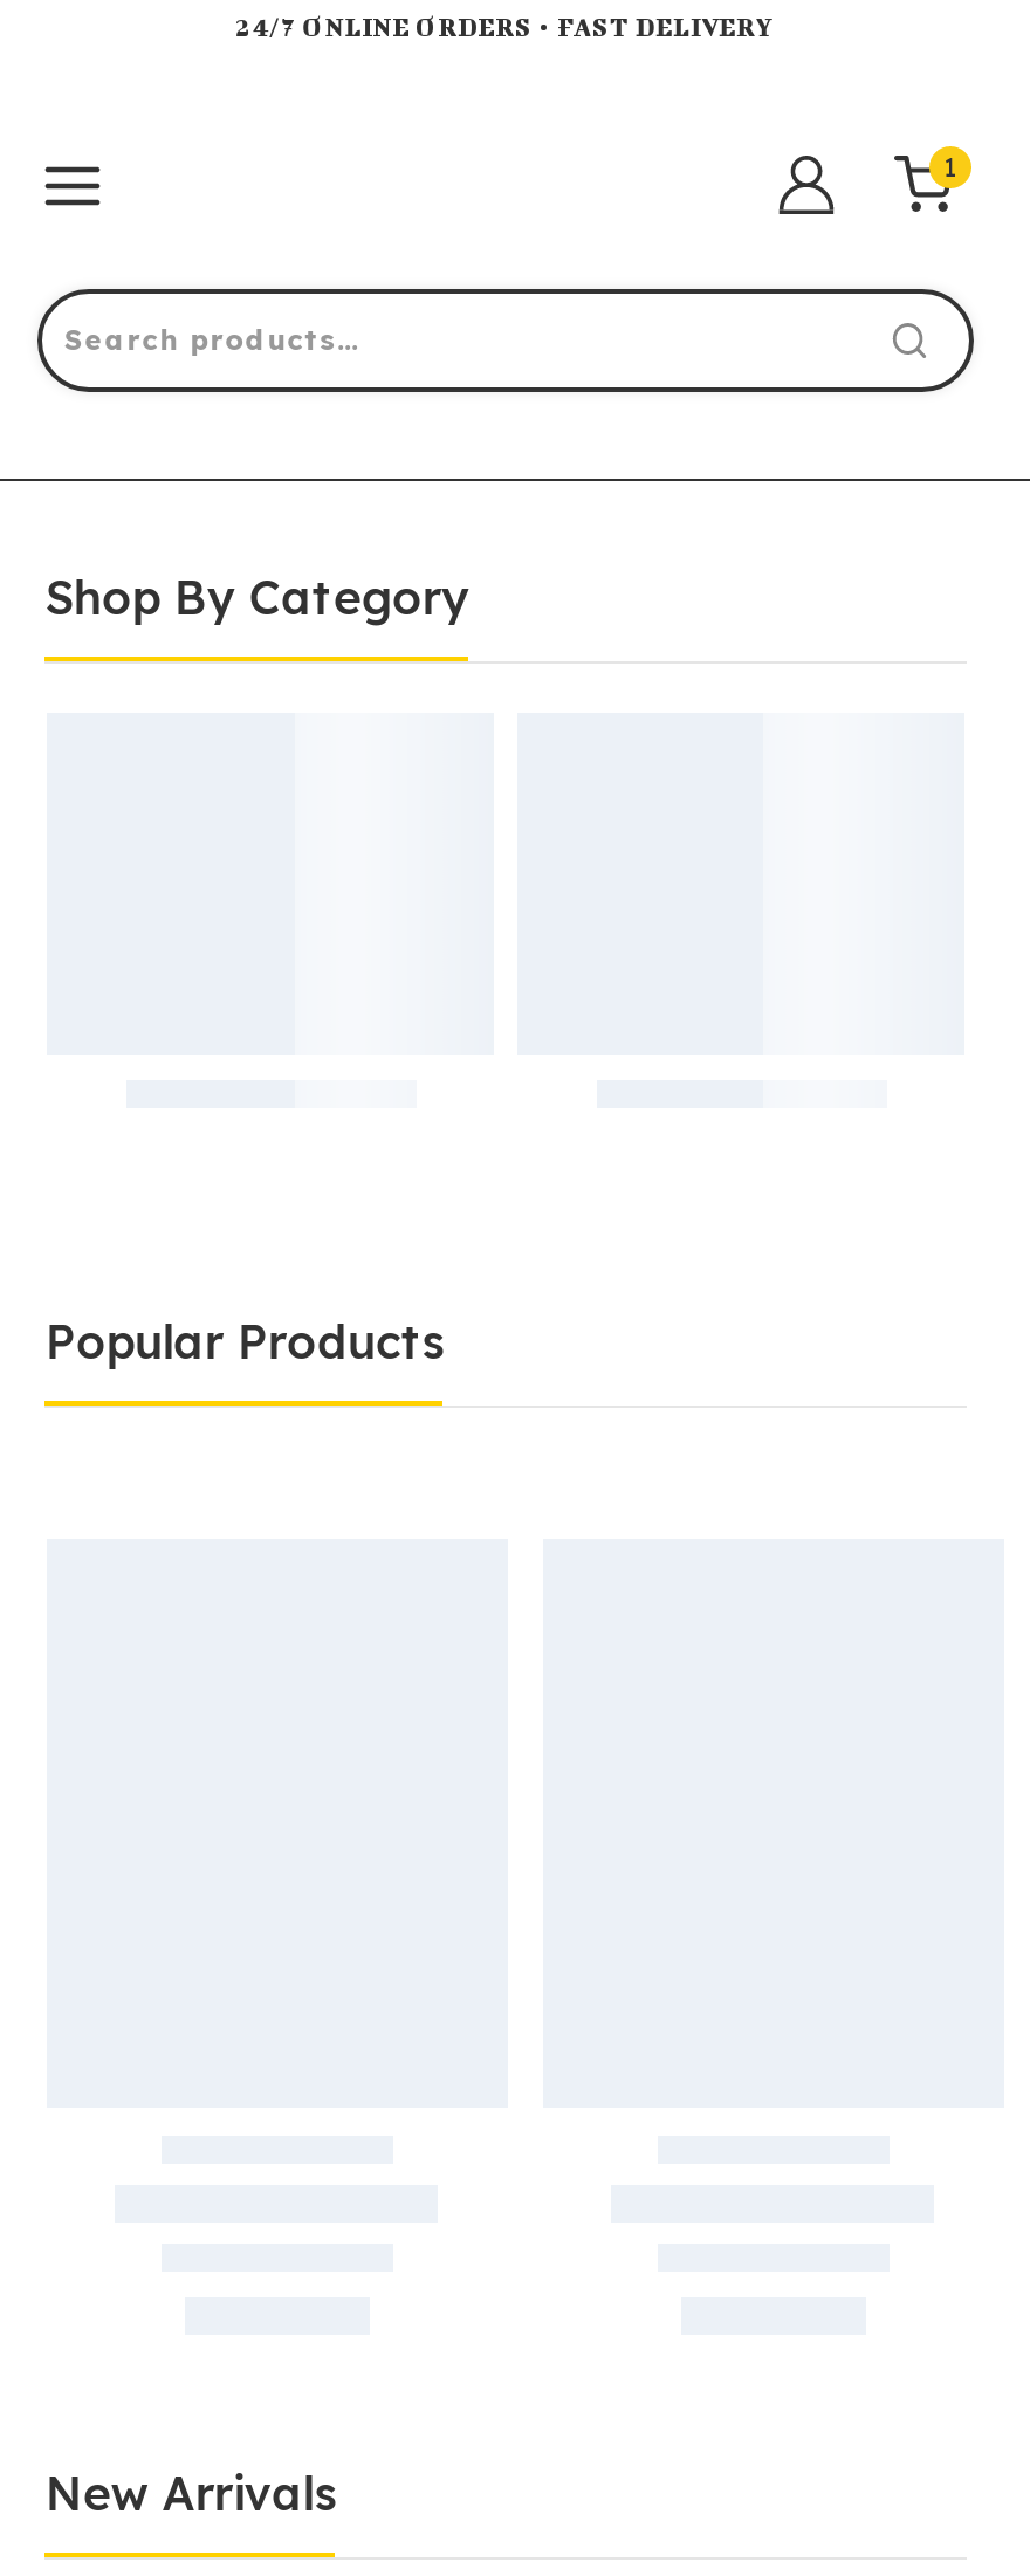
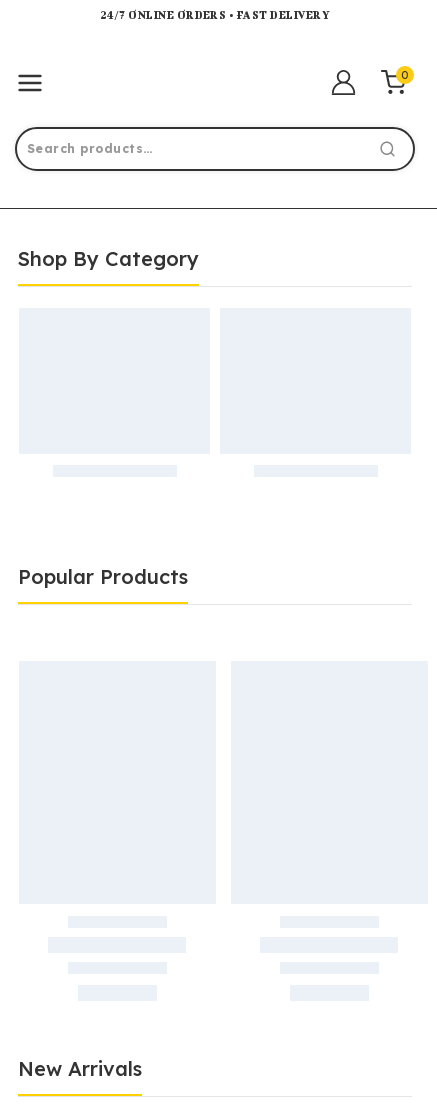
[943,150,957,183] 1 -> [401,68,408,82] 0

